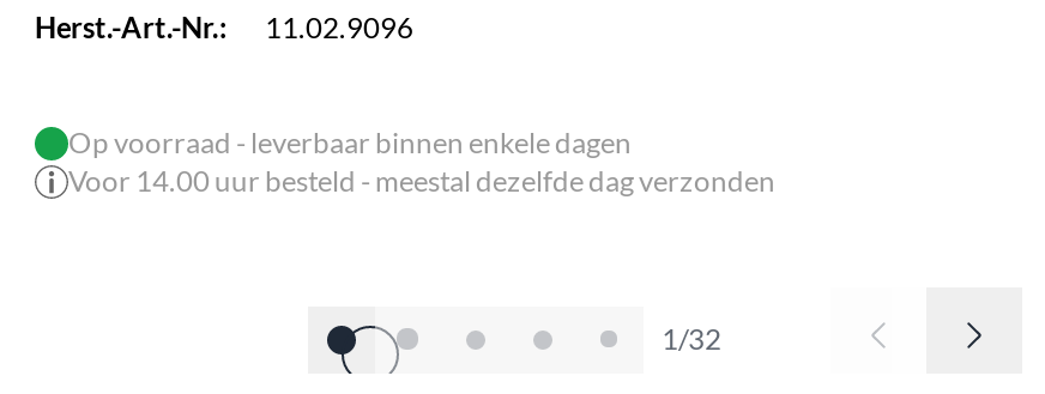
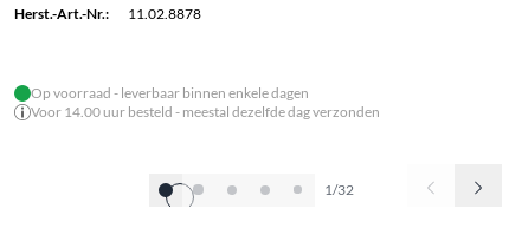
[35,9,413,45] Herst.-Art.-Nr.: 11.02.9096 -> [14,4,201,22] Herst.-Art.-Nr.: 11.02.8878

